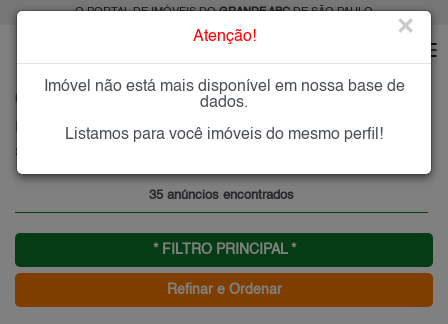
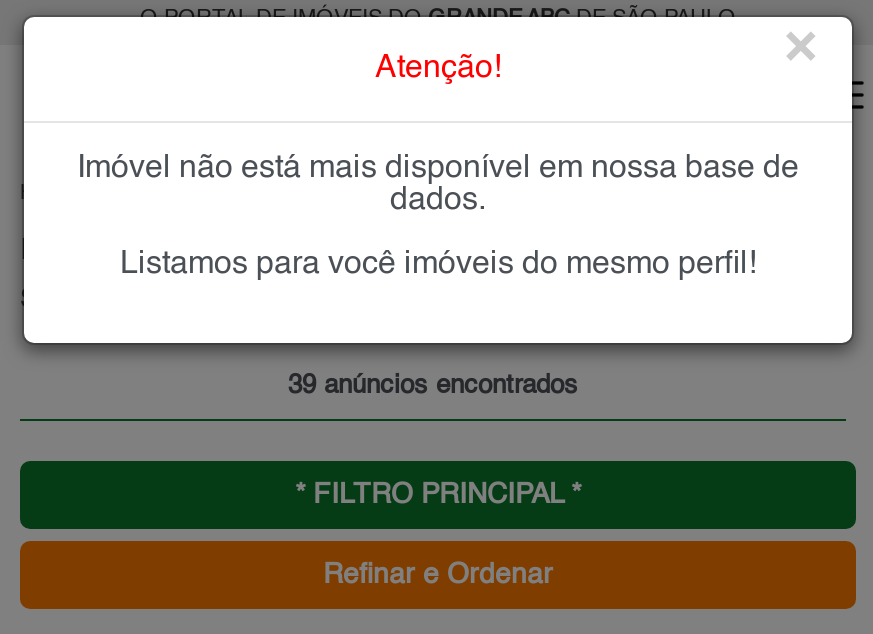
[149,189,294,202] 35 anúncios encontrados -> [288,373,578,399] 39 anúncios encontrados

